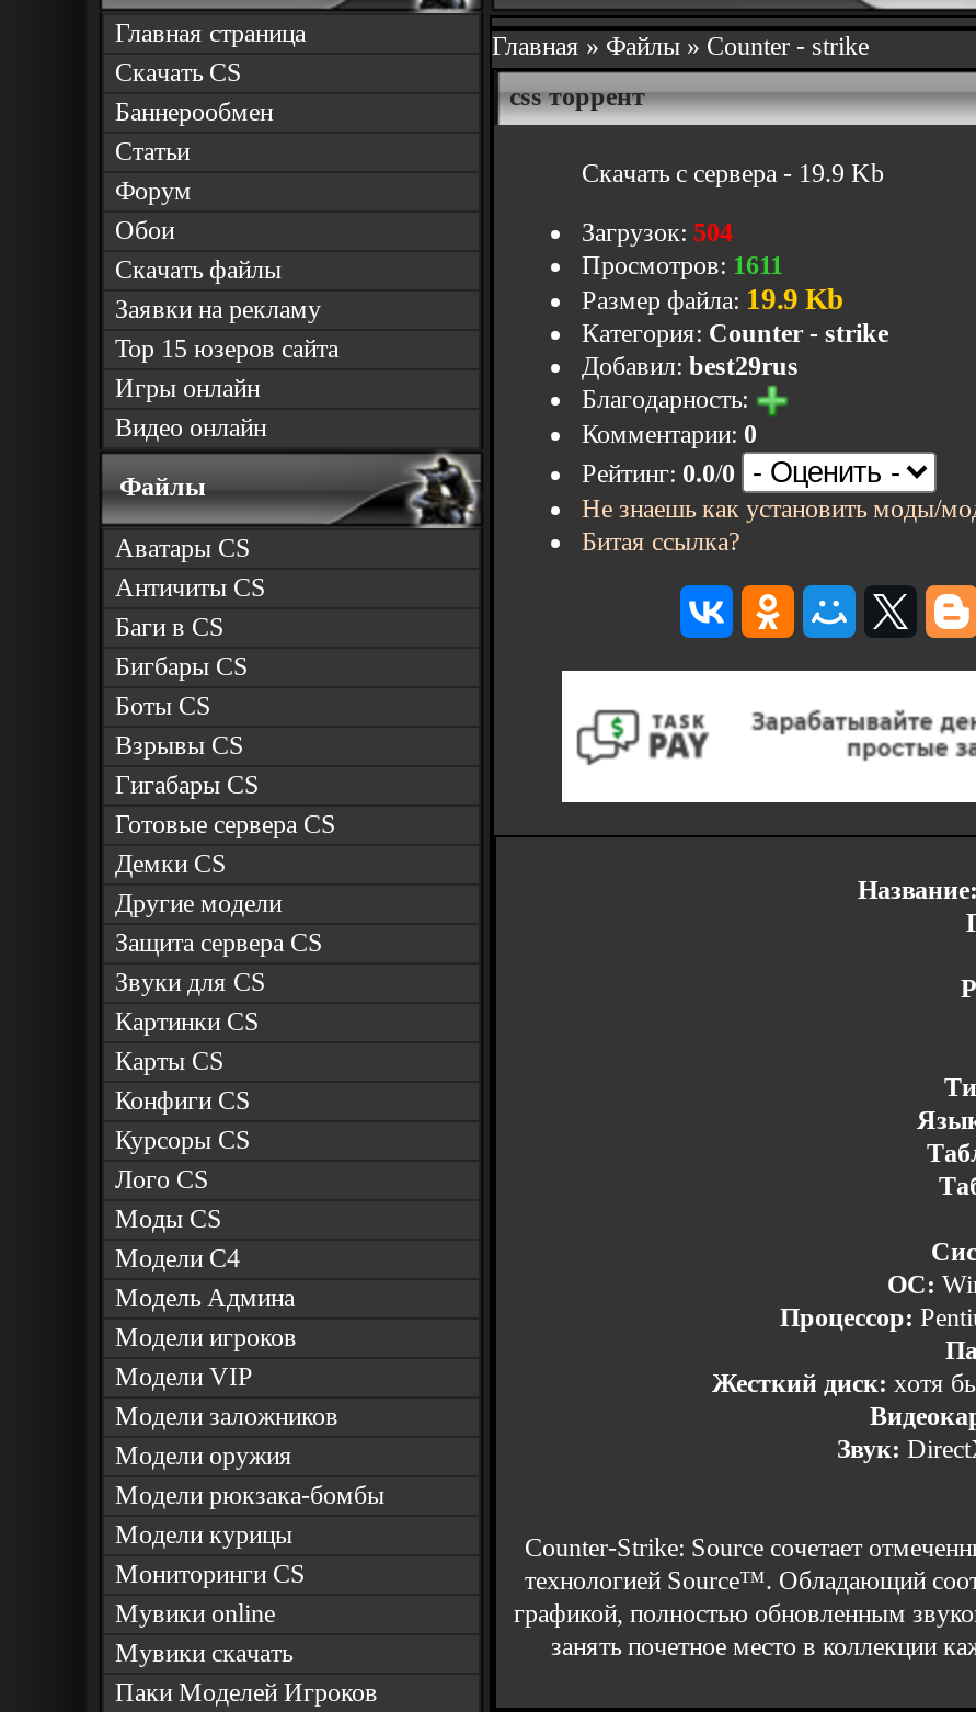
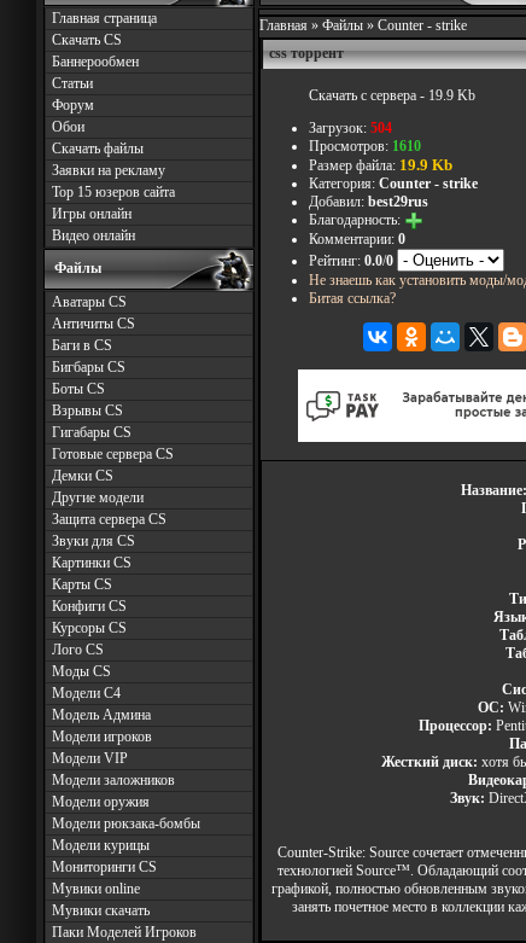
[582,250,783,281] Просмотров: 1611 -> [309,138,421,155] Просмотров: 1610

